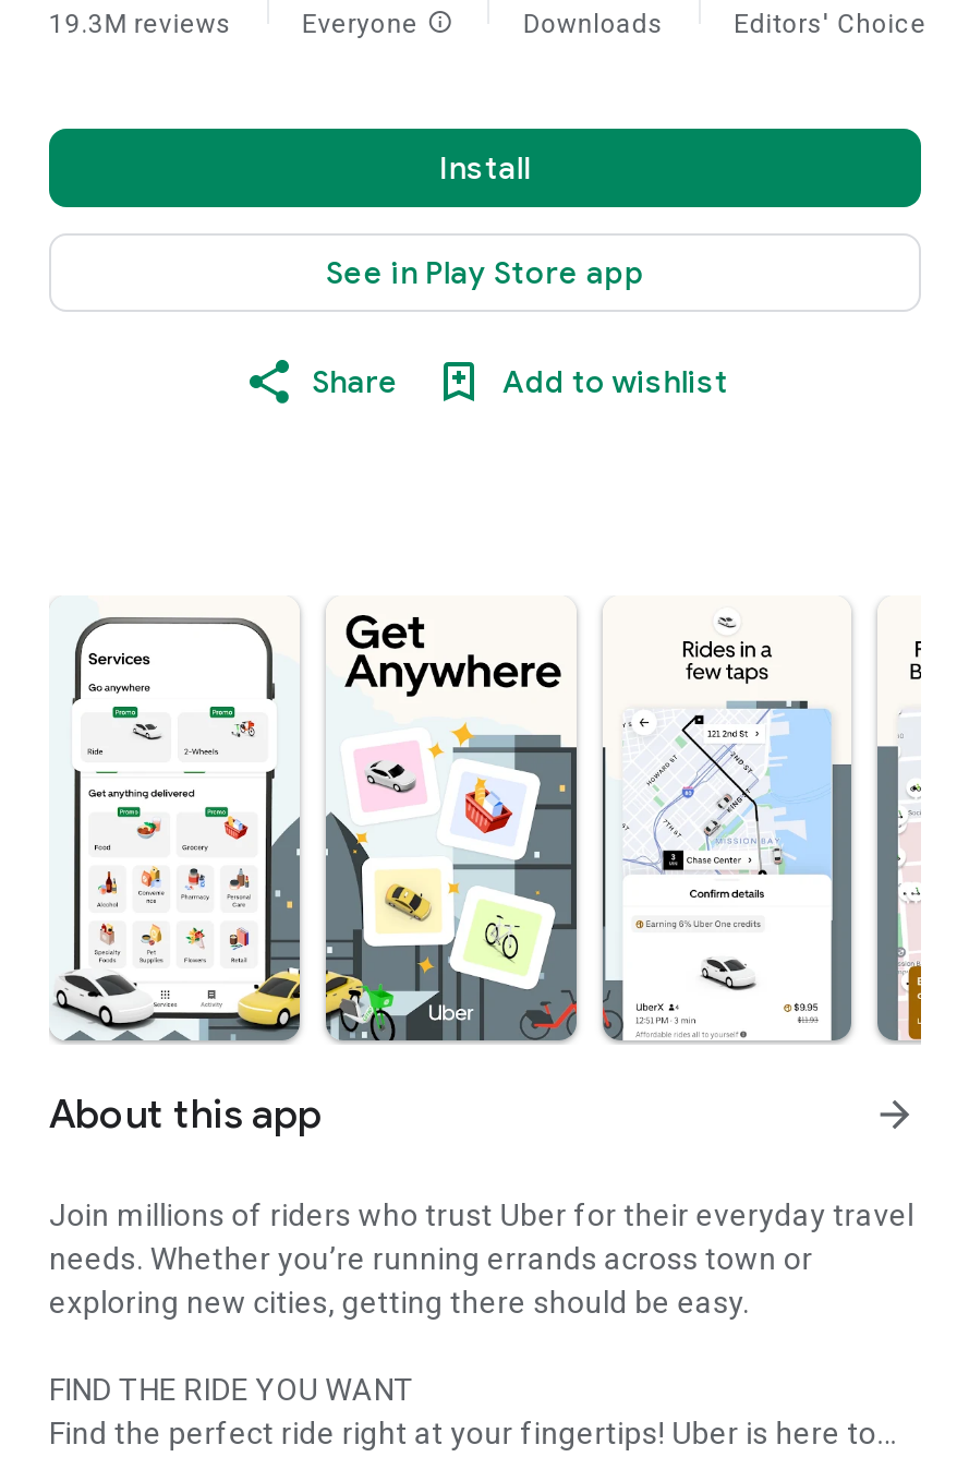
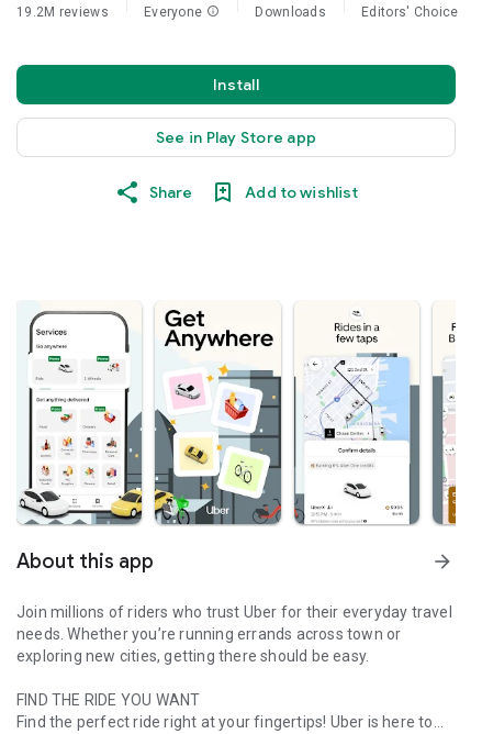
[49,9,232,39] 19.3M reviews -> [16,4,109,20] 19.2M reviews

